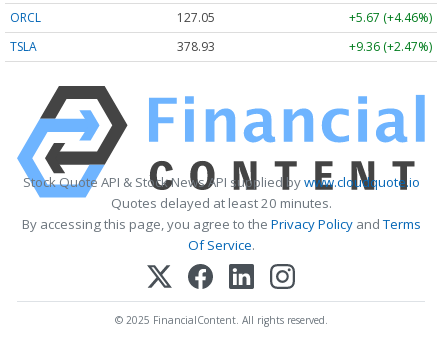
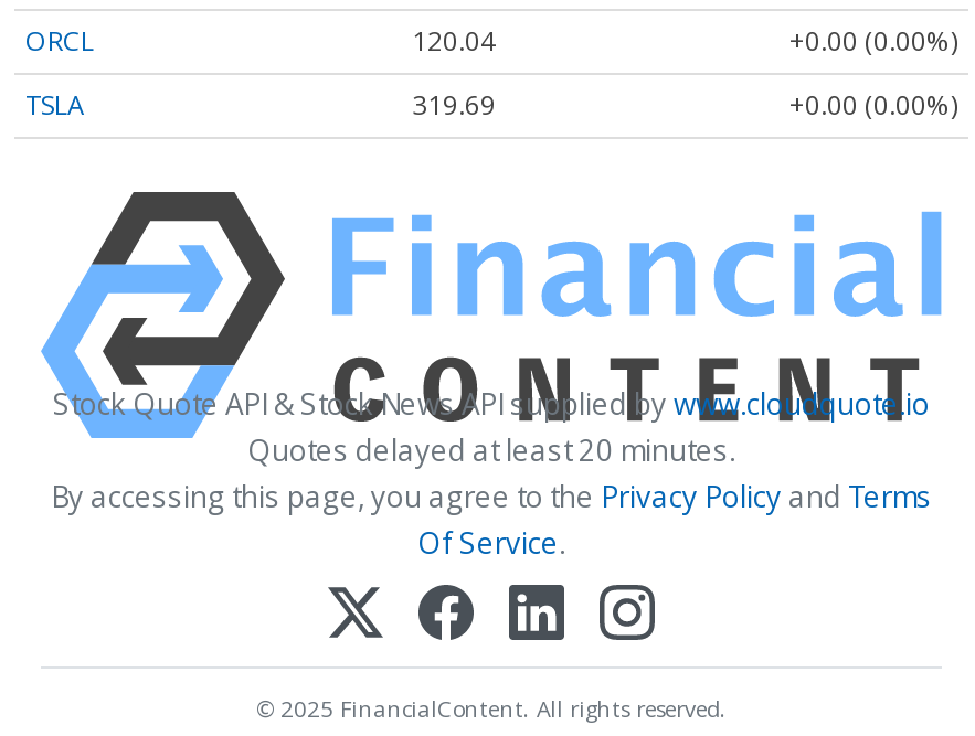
[177,9,215,26] 127.05 -> [412,21,496,59] 120.04
[349,9,432,26] +5.67 (+4.46%) -> [789,21,957,59] +0.00 (0.00%)
[177,38,215,55] 378.93 -> [412,85,496,123] 319.69
[349,38,432,55] +9.36 (+2.47%) -> [789,85,957,123] +0.00 (0.00%)

